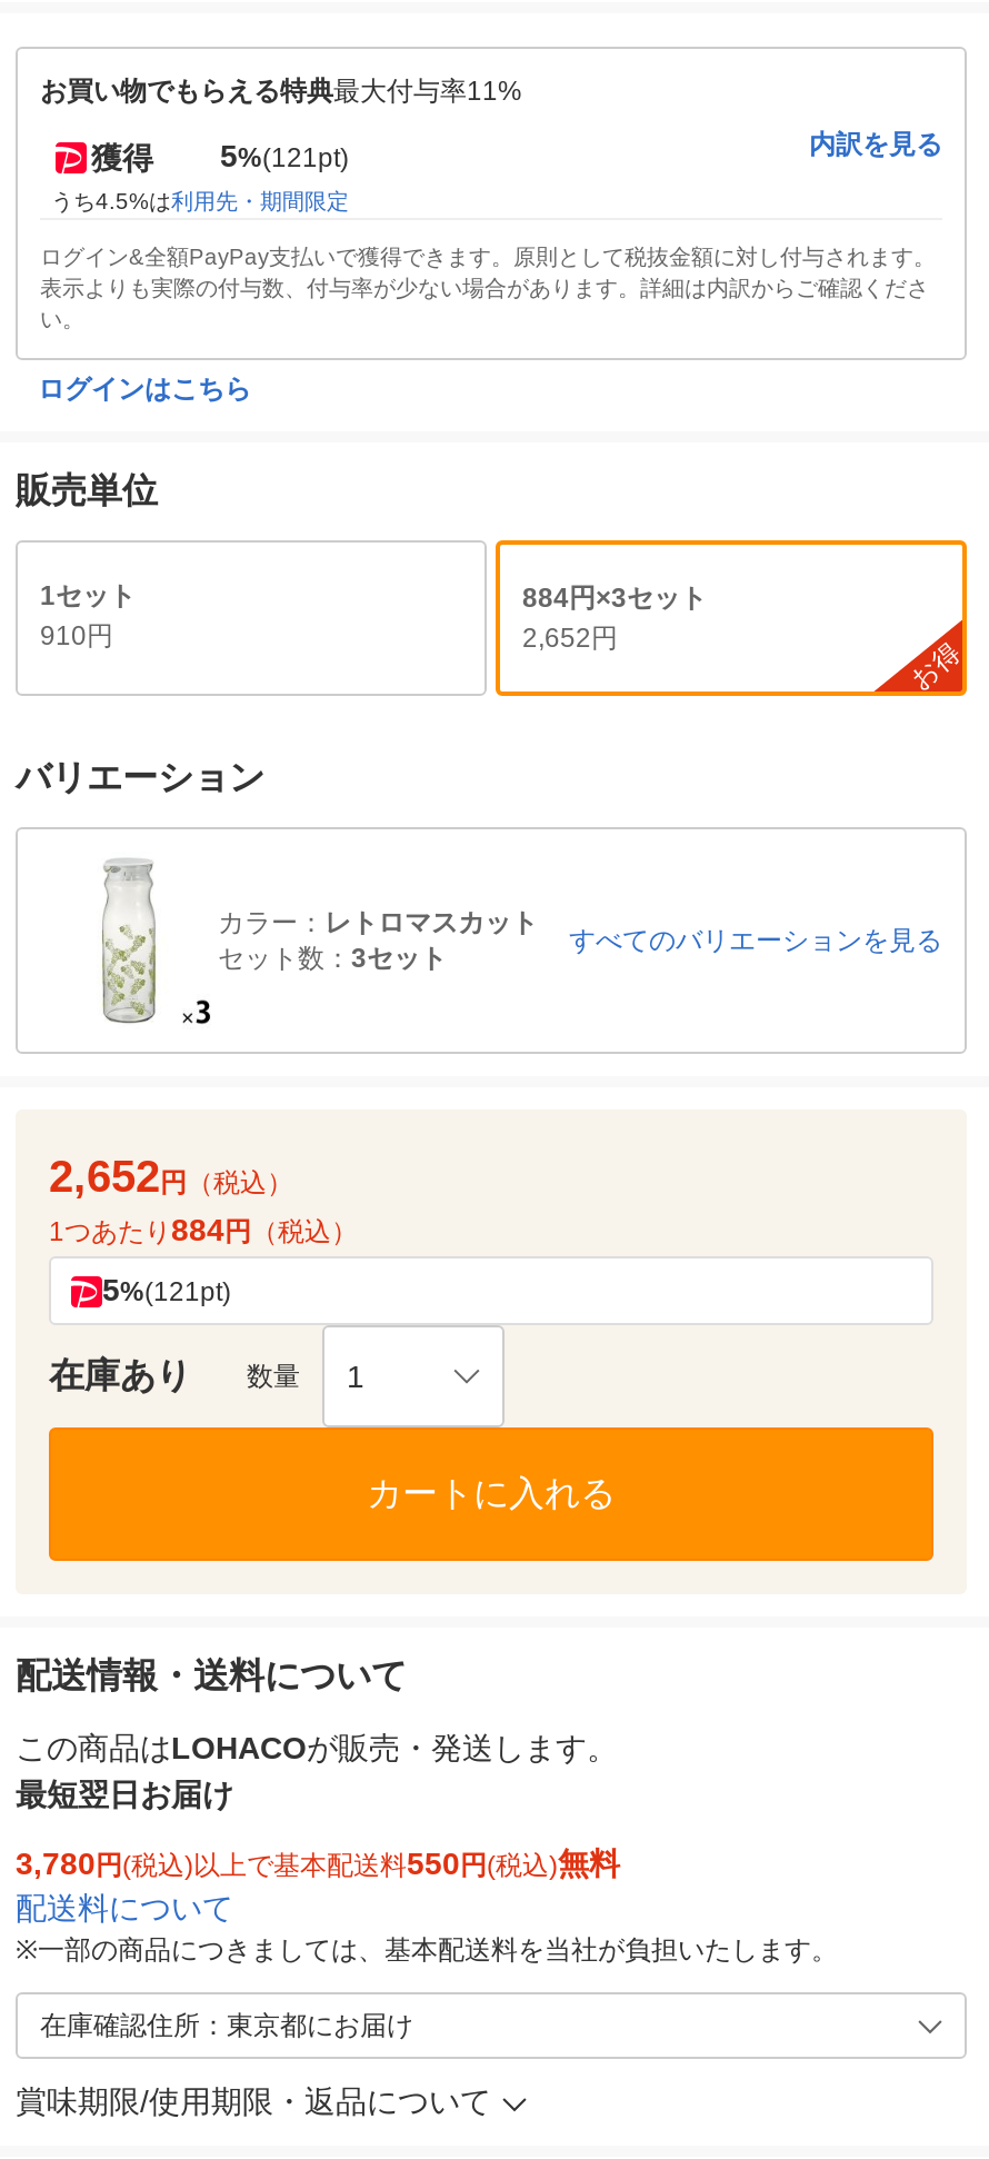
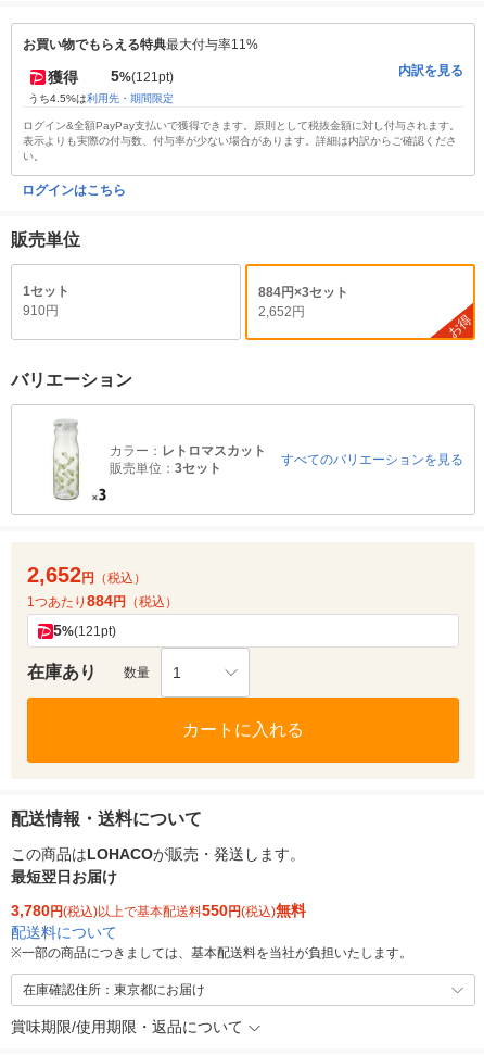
[218,943,447,975] セット数：3セット -> [110,461,221,476] 販売単位：3セット

